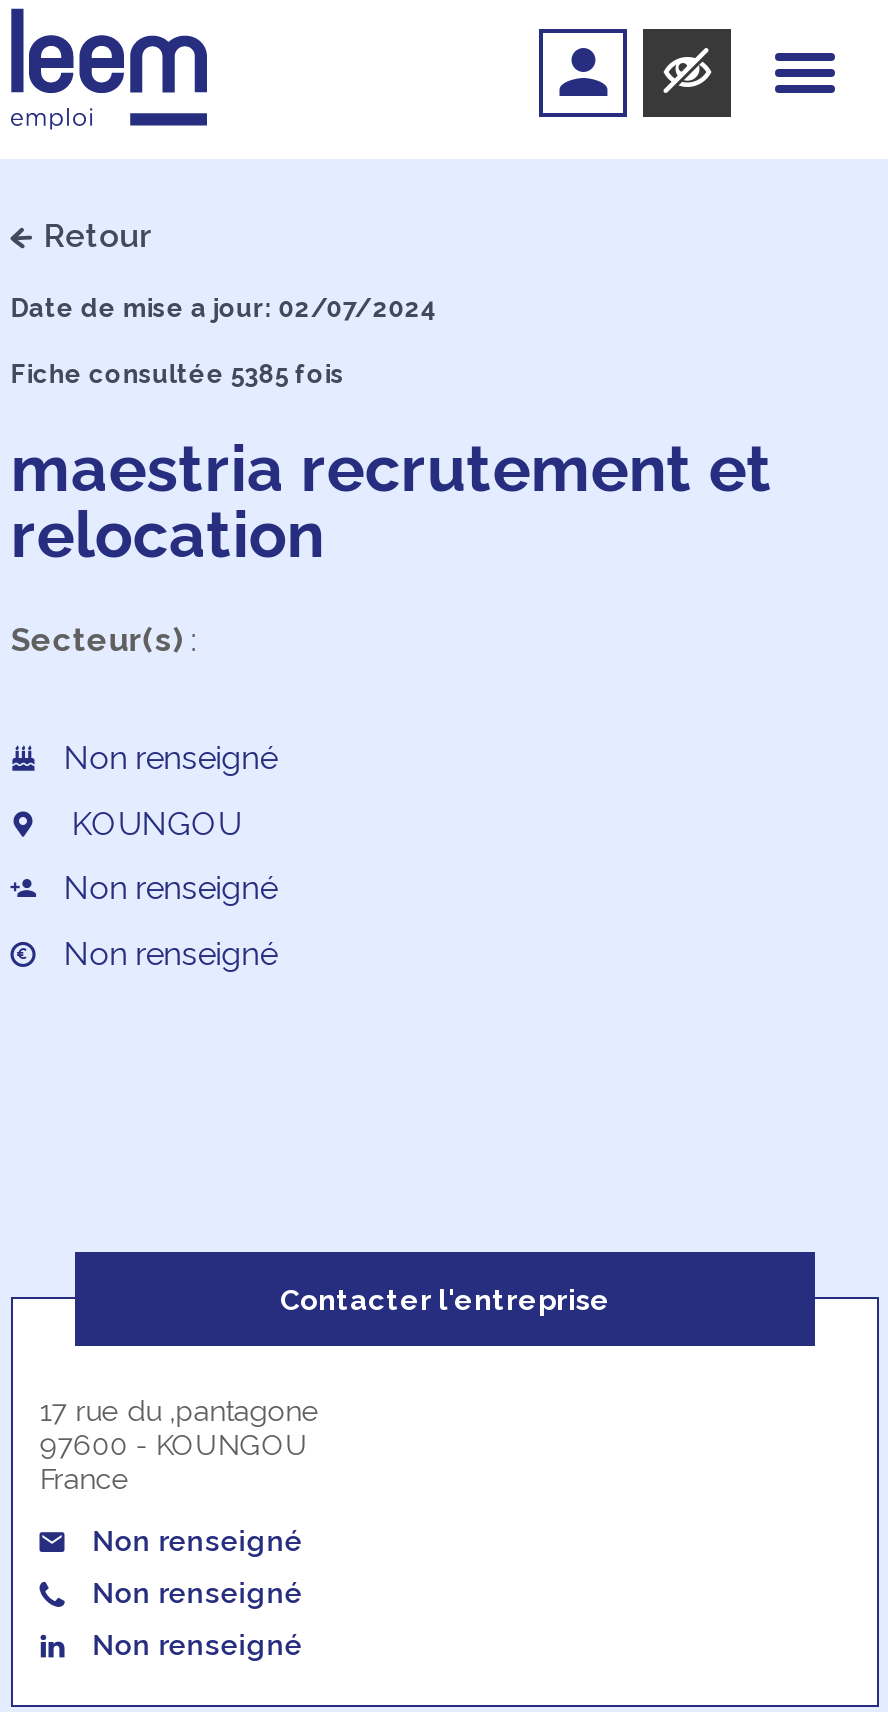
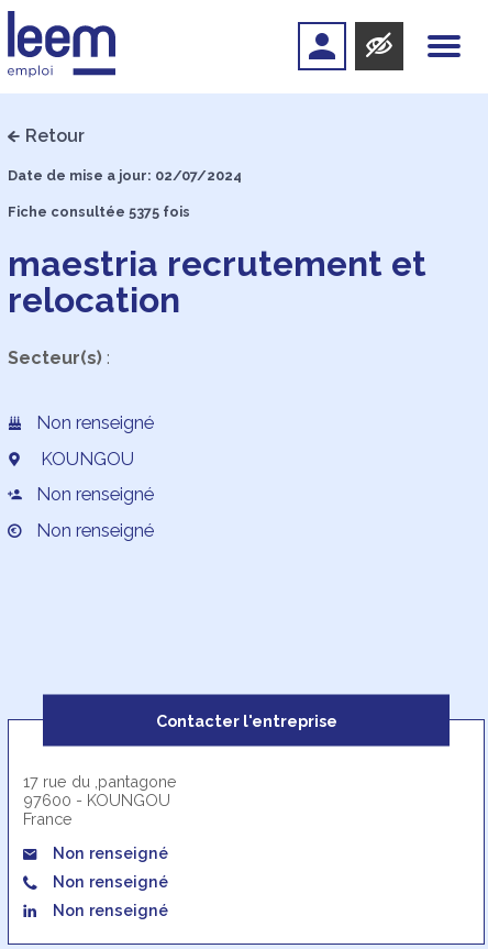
[11,359,345,389] Fiche consultée 5385 fois -> [7,203,190,220] Fiche consultée 5375 fois

